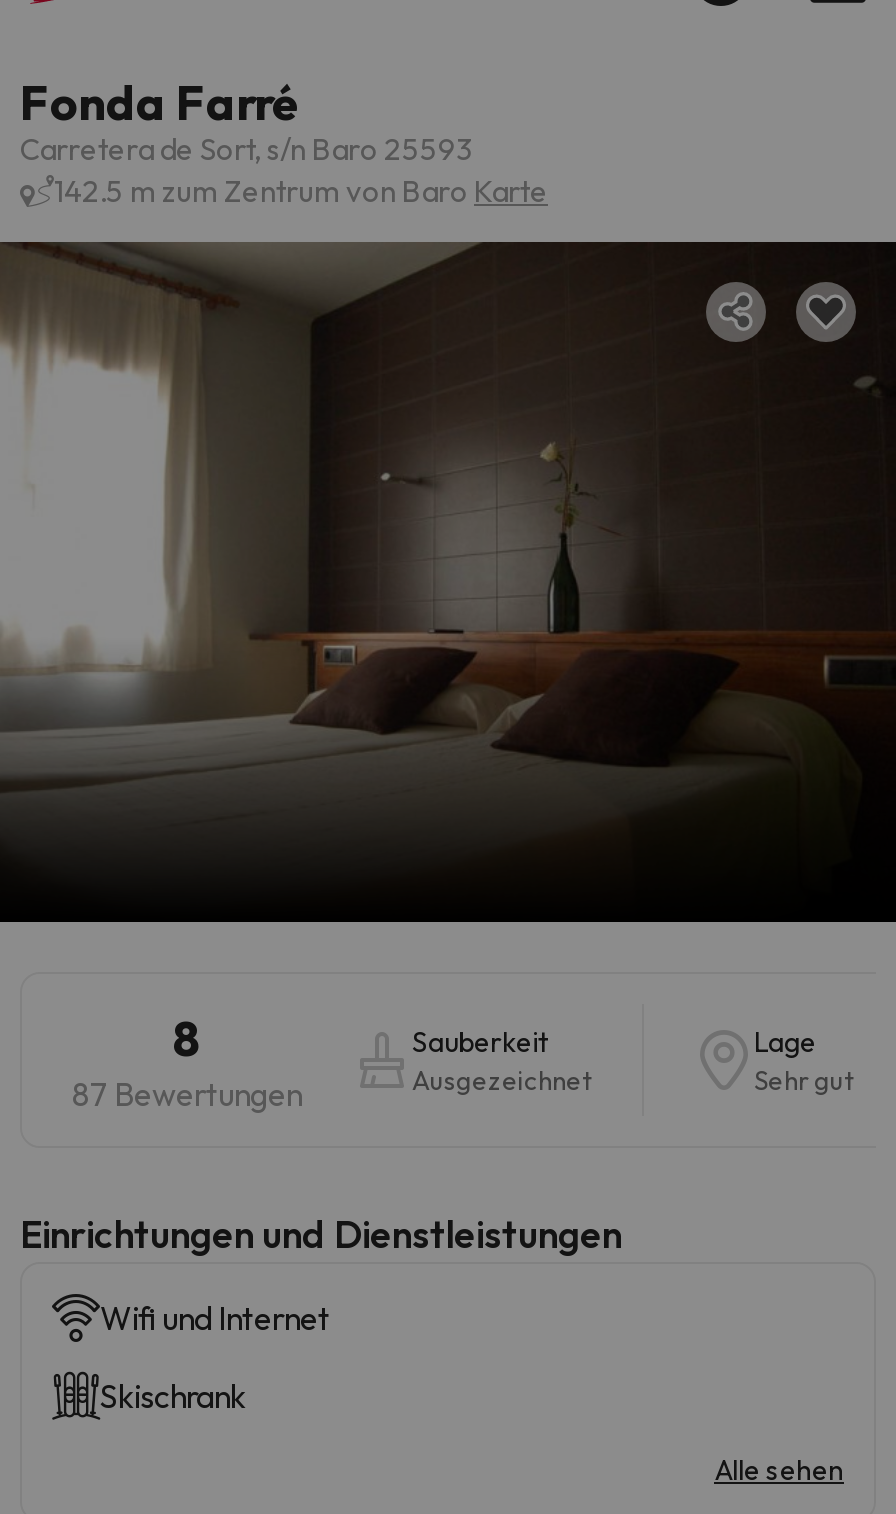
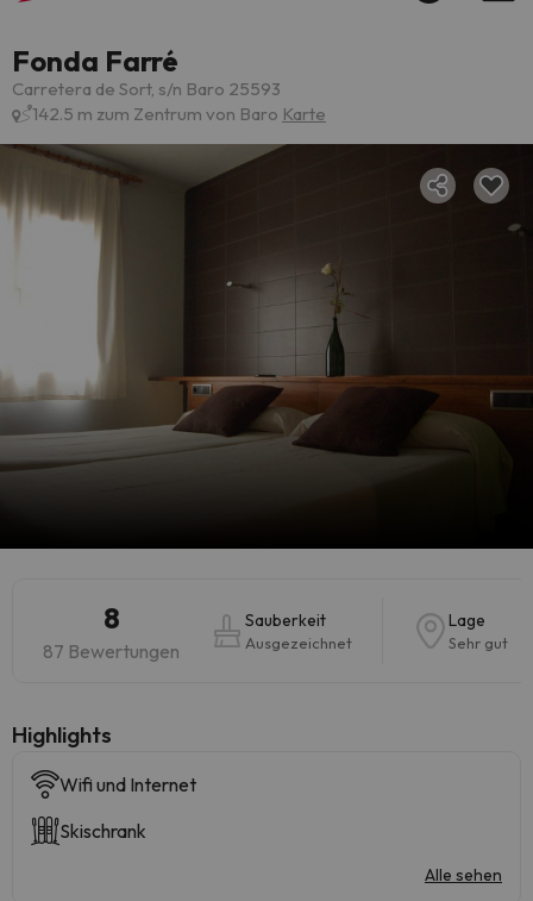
[20,1210,622,1258] Einrichtungen und Dienstleistungen -> [12,720,112,749] Highlights

